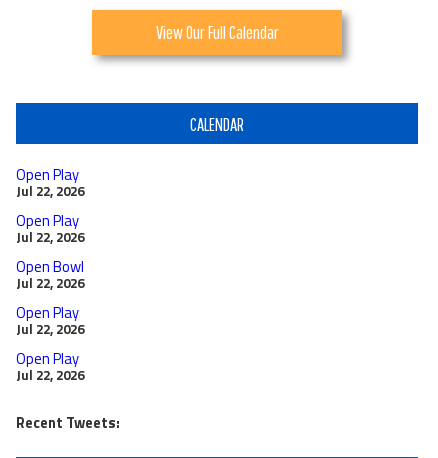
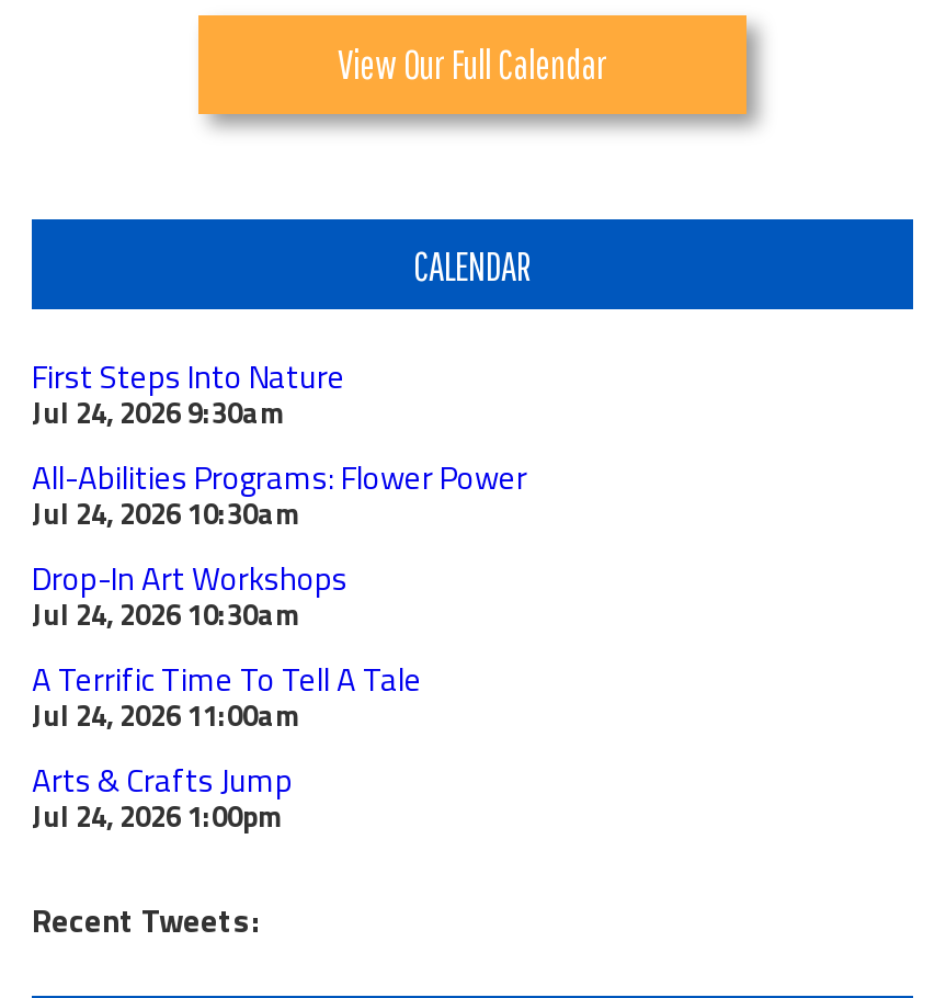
[16,163,84,385] Open Play | Jul 22, 2026 | Open Play | Jul 22, 2026 | Open Bowl | Jul 22, 2026 | Open Play | Jul 22, 2026 | Open Play | Jul 22, 2026 -> [32,350,527,837] First Steps Into Nature | Jul 24, 2026 9:30am | All-Abilities Programs: Flower Power | Jul 24, 2026 10:30am | Drop-In Art Workshops | Jul 24, 2026 10:30am | A Terrific Time To Tell A Tale | Jul 24, 2026 11:00am | Arts & Crafts Jump | Jul 24, 2026 1:00pm

